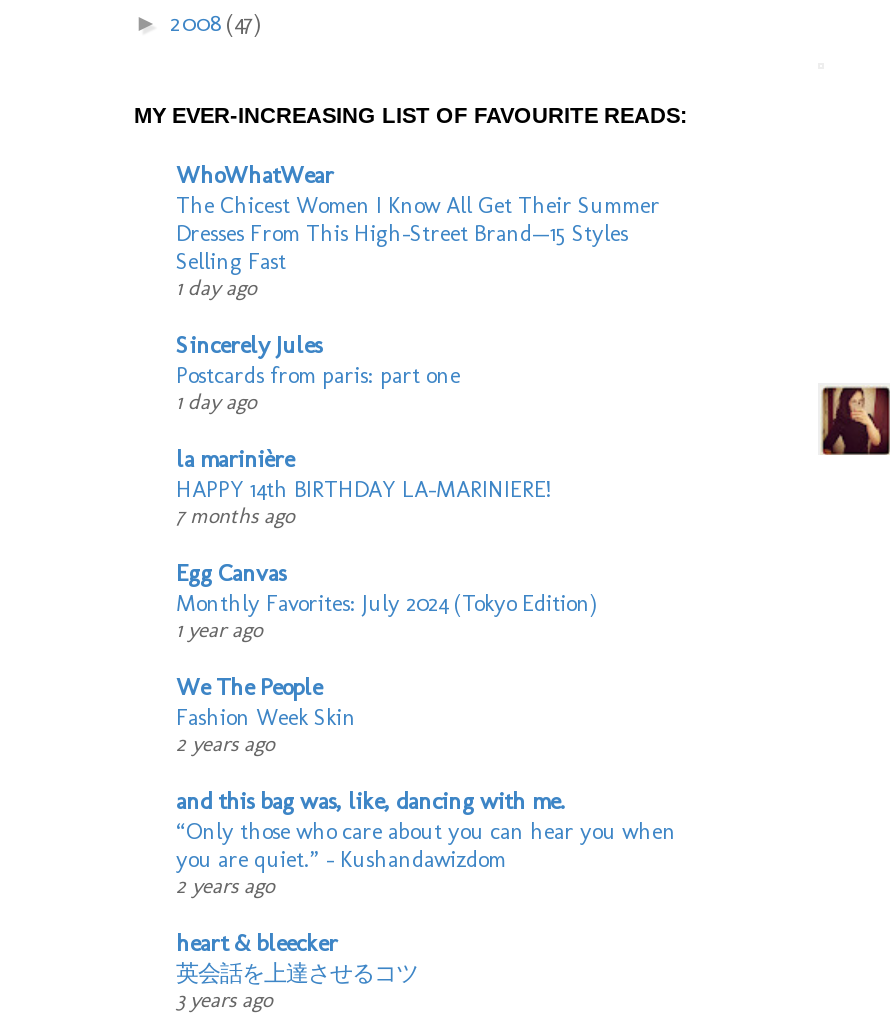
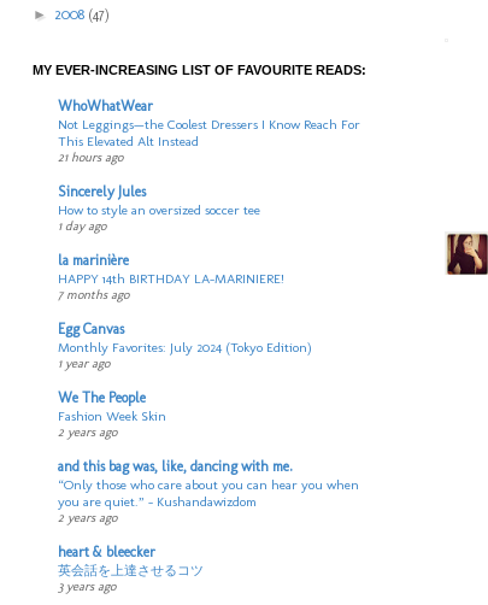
[176,191,660,301] The Chicest Women I Know All Get Their Summer | Dresses From This High-Street Brand—15 Styles | Selling Fast | 1 day ago -> [58,116,360,165] Not Leggings—the Coolest Dressers I Know Reach For | This Elevated Alt Instead | 21 hours ago
[176,361,460,389] Postcards from paris: part one -> [58,201,260,218] How to style an oversized soccer tee
[818,383,884,483] [image] -> [445,216,484,276] [image]

